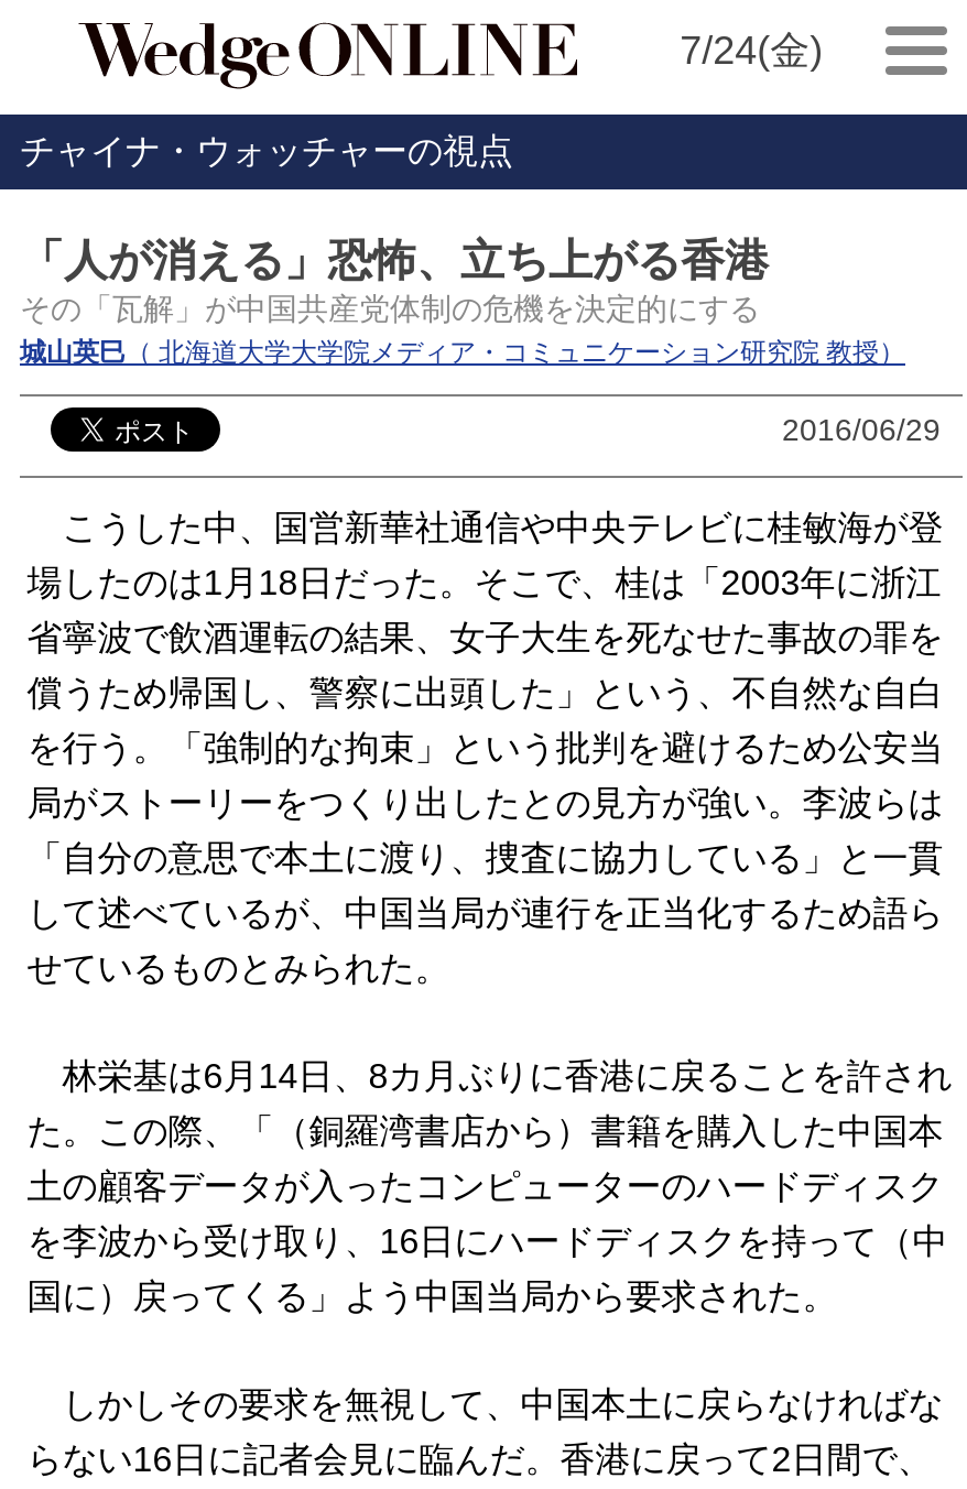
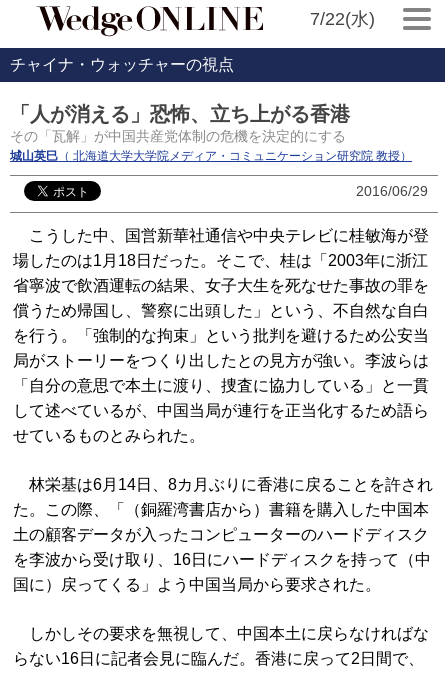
[680,29,823,73] 7/24(金) -> [310,9,375,29] 7/22(水)

